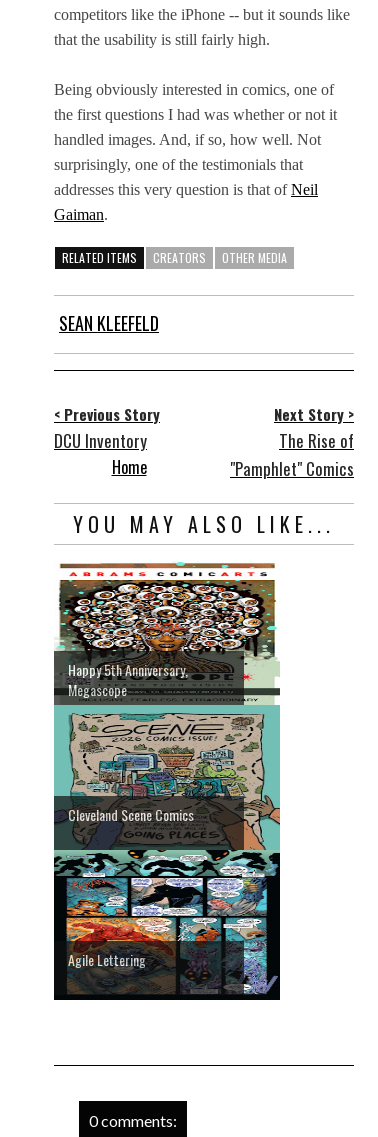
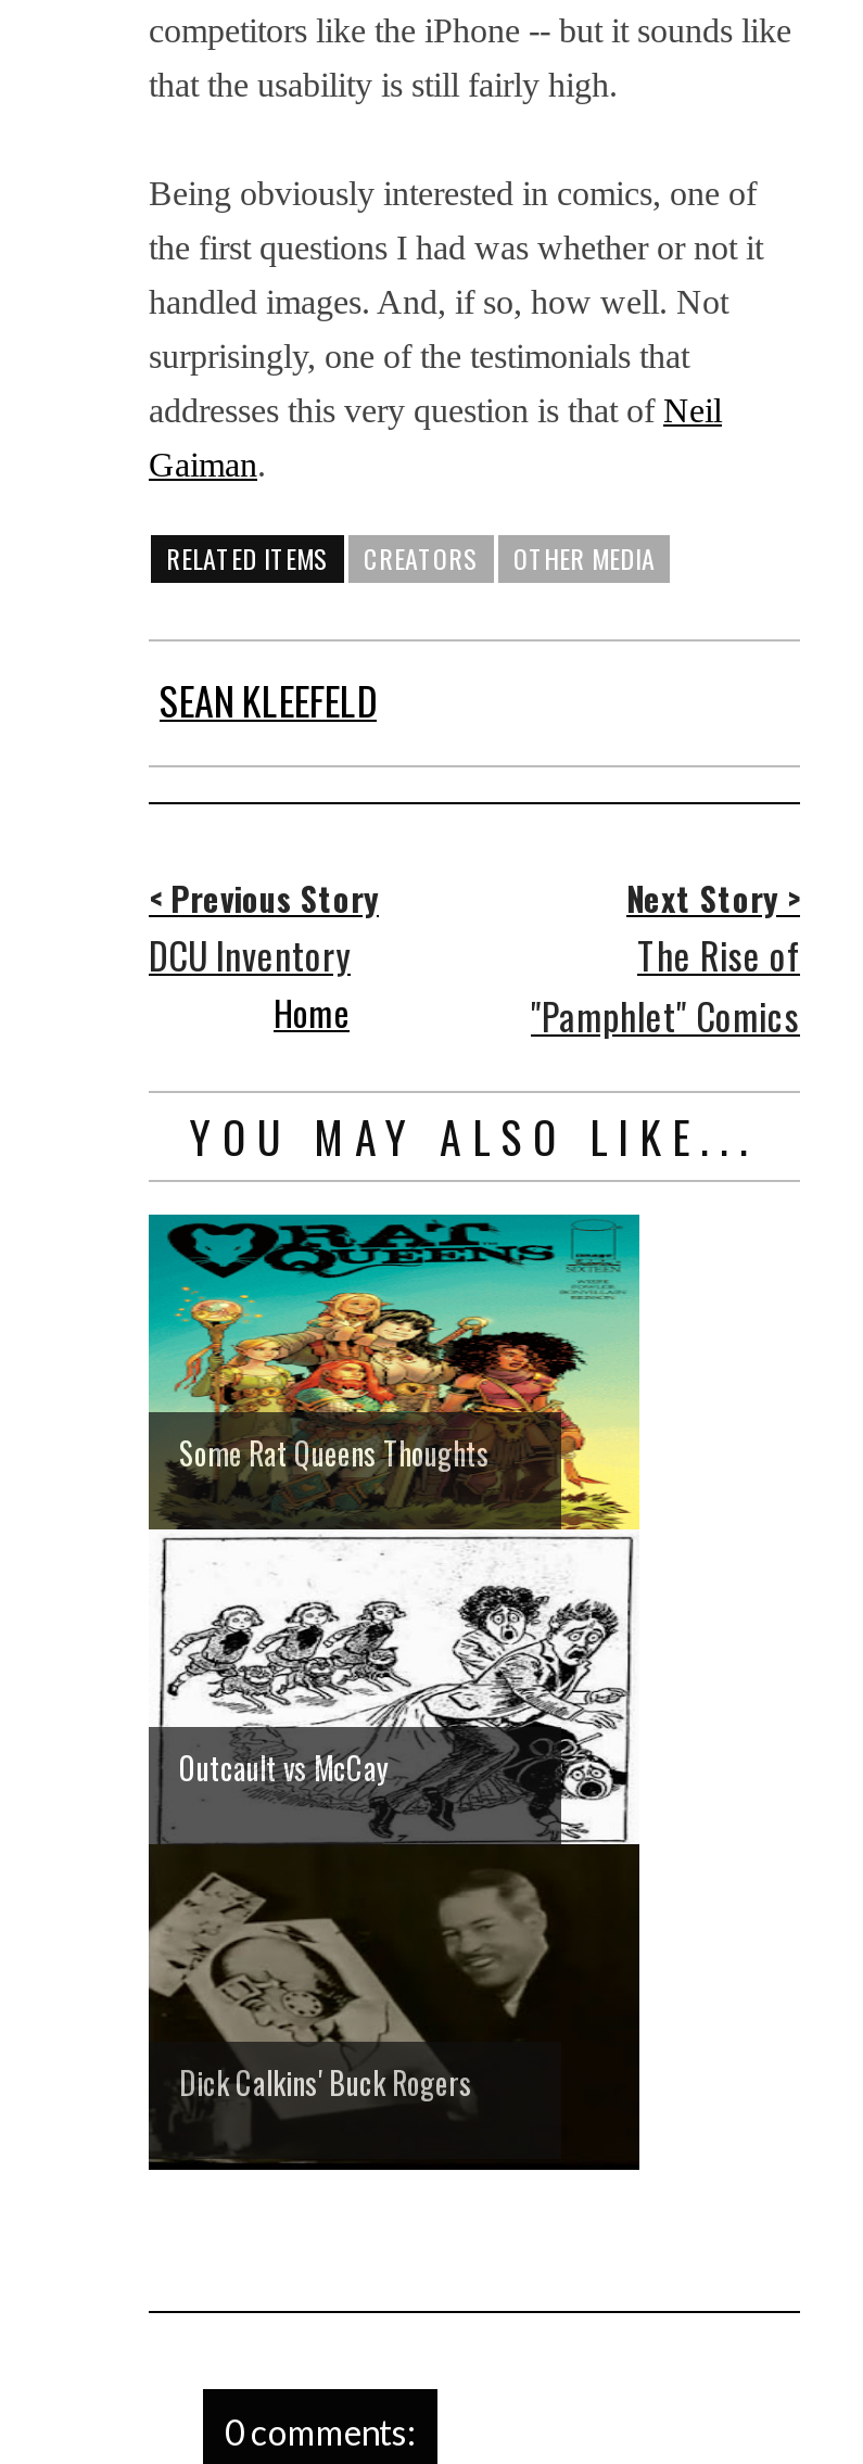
[53,560,281,996] [image] | Happy 5th Anniversary, | Megascope -> [147,1212,642,2163] [image] | Some Rat Queens Thoughts
[68,804,194,825] Cleveland Scene Comics -> [179,1743,388,1789] Outcault vs McCay
[68,949,146,970] Agile Lettering -> [179,2058,472,2104] Dick Calkins' Buck Rogers

